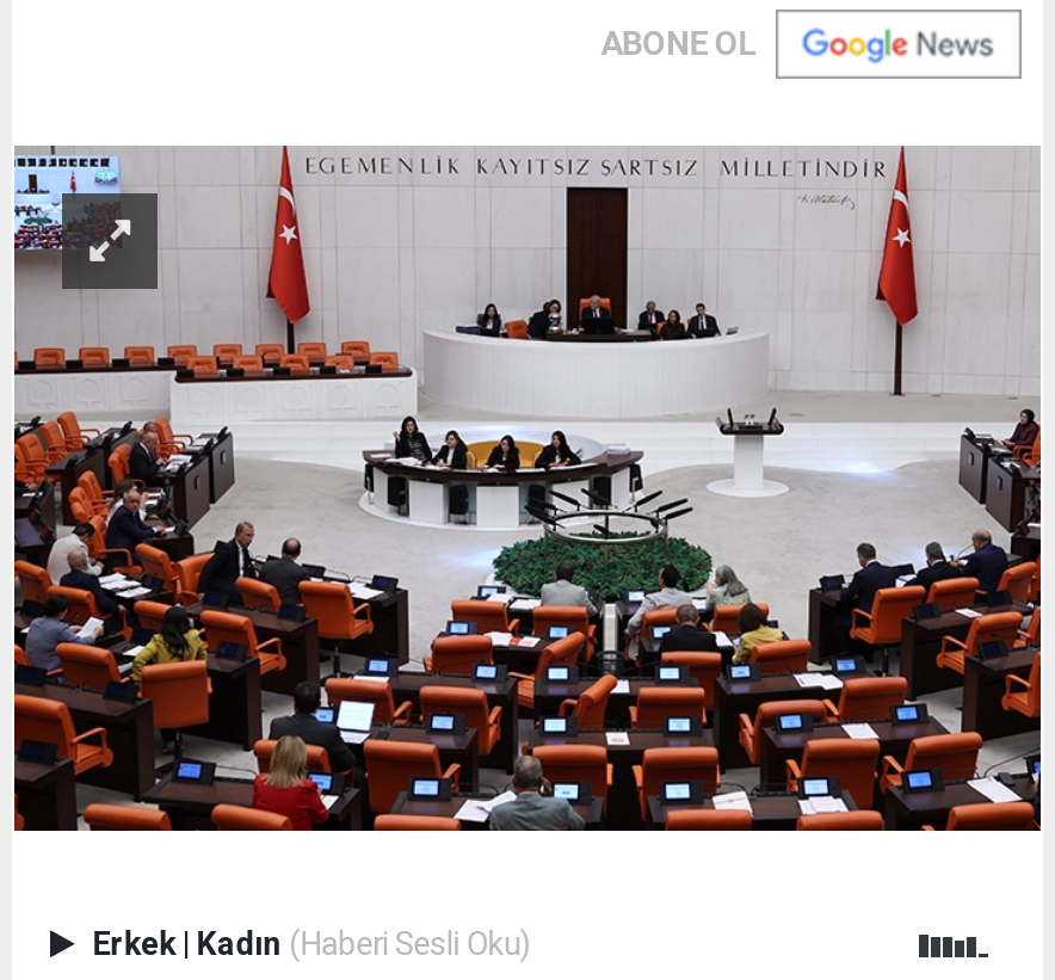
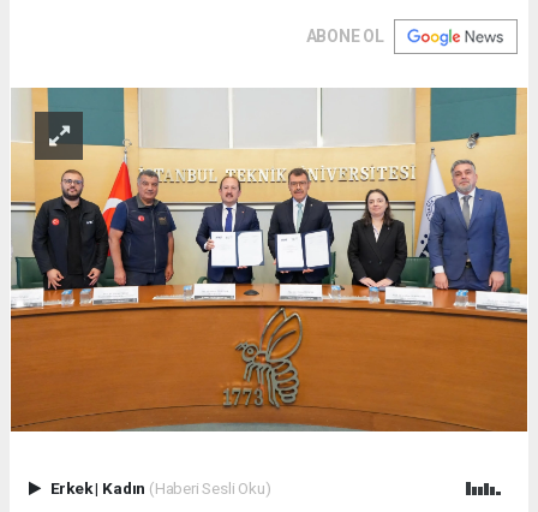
[12,146,1043,833] [image] -> [10,88,528,433] [image]

